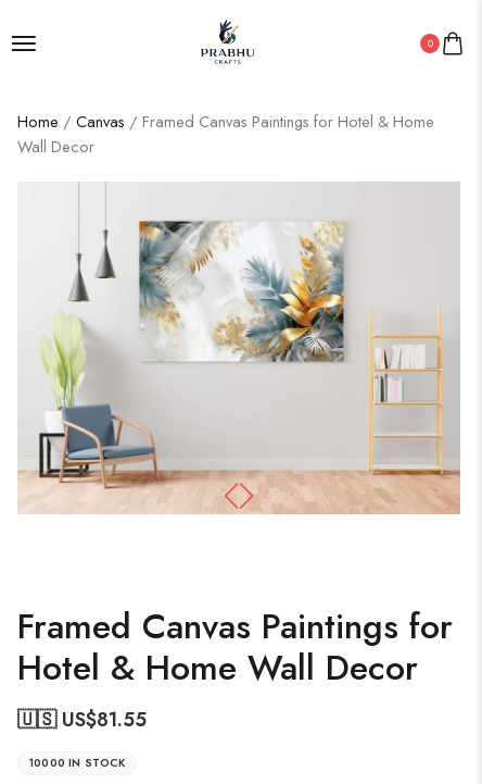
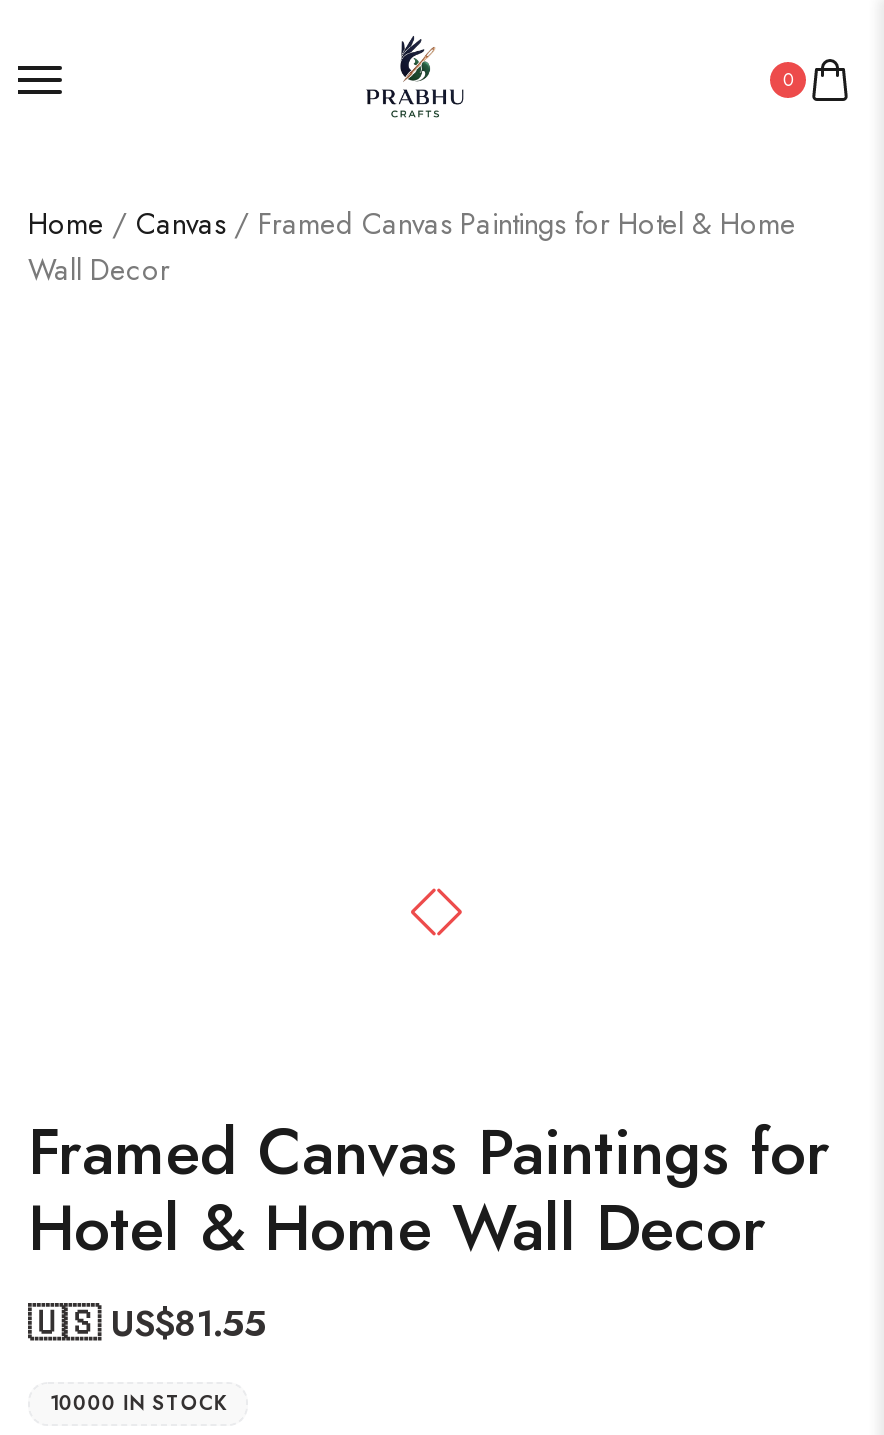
[16,182,461,515] [image] -> none

